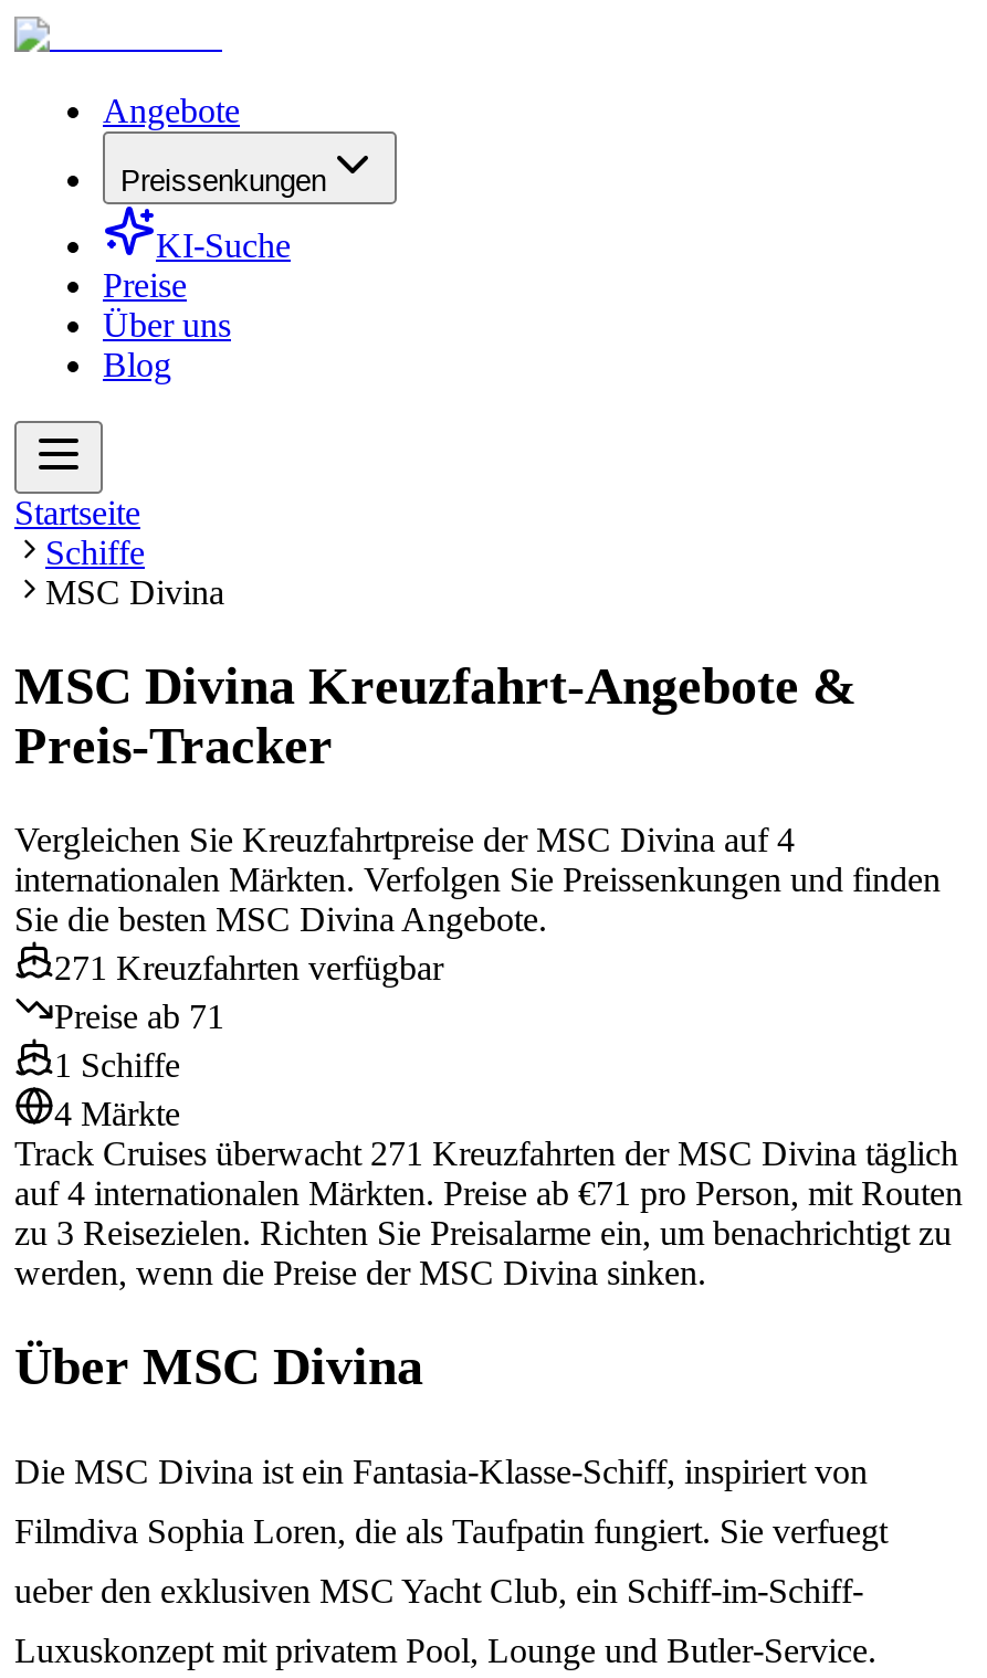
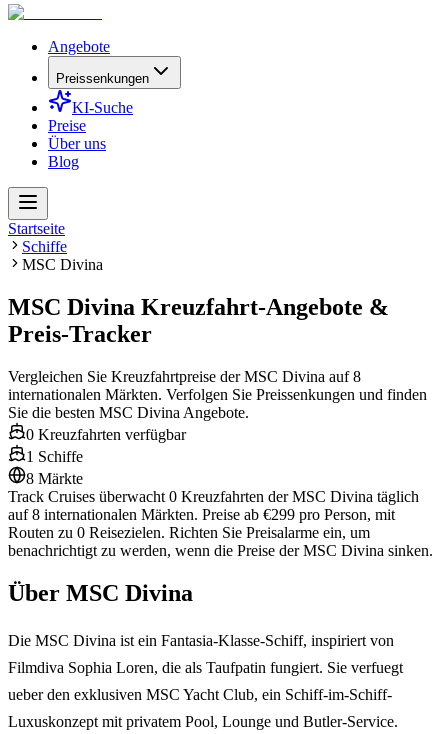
[14,820,795,858] Vergleichen Sie Kreuzfahrtpreise der MSC Divina auf 4 -> [8,368,361,385] Vergleichen Sie Kreuzfahrtpreise der MSC Divina auf 8
[54,948,443,1035] 271 Kreuzfahrten verfügbar | Preise ab 71 -> [26,426,186,443] 0 Kreuzfahrten verfügbar
[14,1094,963,1291] 4 Märkte | Track Cruises überwacht 271 Kreuzfahrten der MSC Divina täglich | auf 4 internationalen Märkten. Preise ab €71 pro Person, mit Routen | zu 3 Reisezielen. Richten Sie Preisalarme ein, um benachrichtigt zu | werden, wenn die Preise der MSC Divina sinken. -> [8,470,433,559] 8 Märkte | Track Cruises überwacht 0 Kreuzfahrten der MSC Divina täglich | auf 8 internationalen Märkten. Preise ab €299 pro Person, mit | Routen zu 0 Reisezielen. Richten Sie Preisalarme ein, um | benachrichtigt zu werden, wenn die Preise der MSC Divina sinken.

